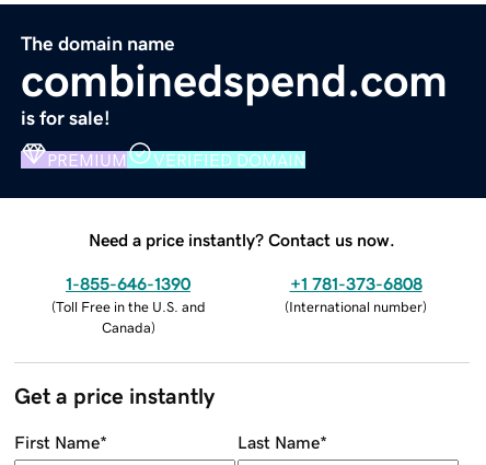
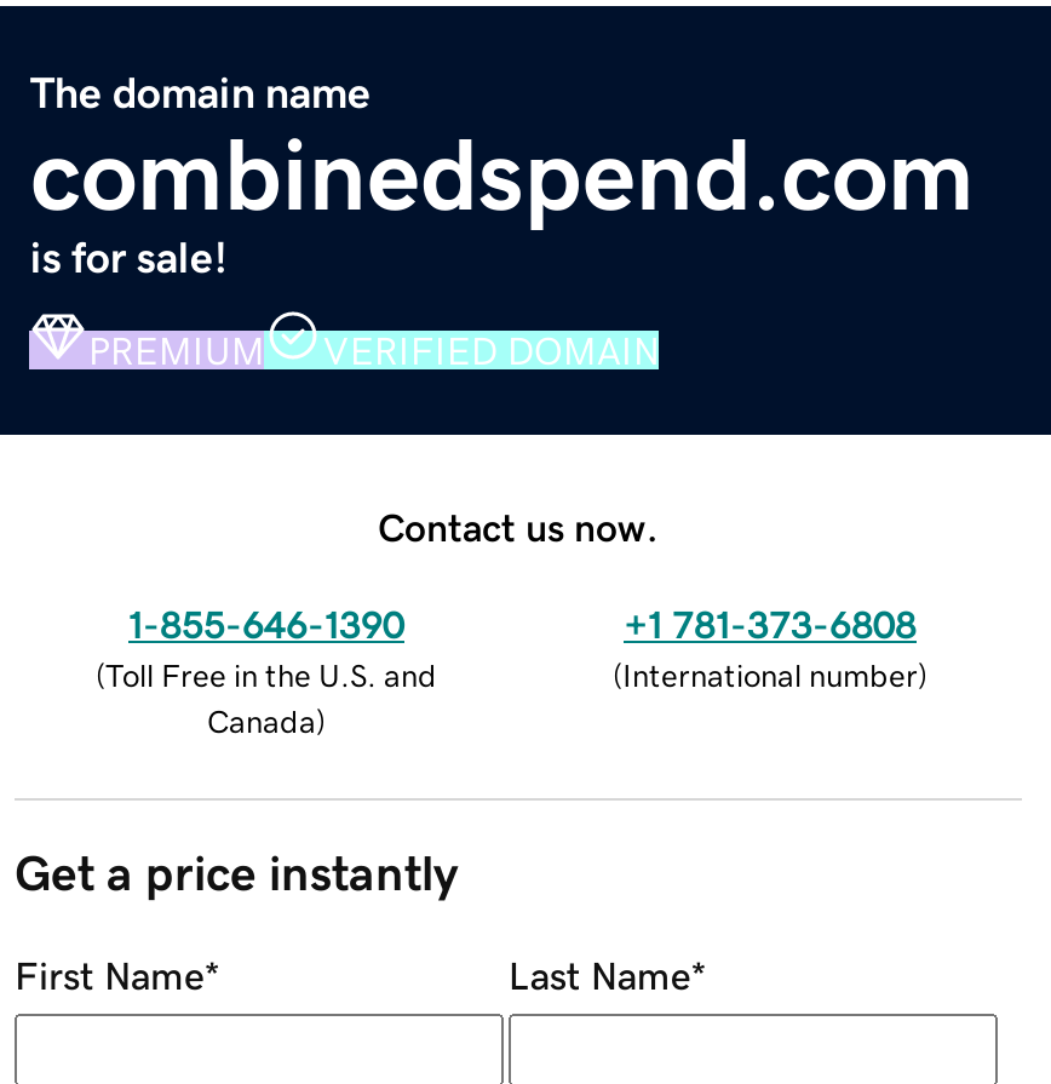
[89,230,395,248] Need a price instantly? Contact us now. -> [378,507,659,545] Contact us now.

